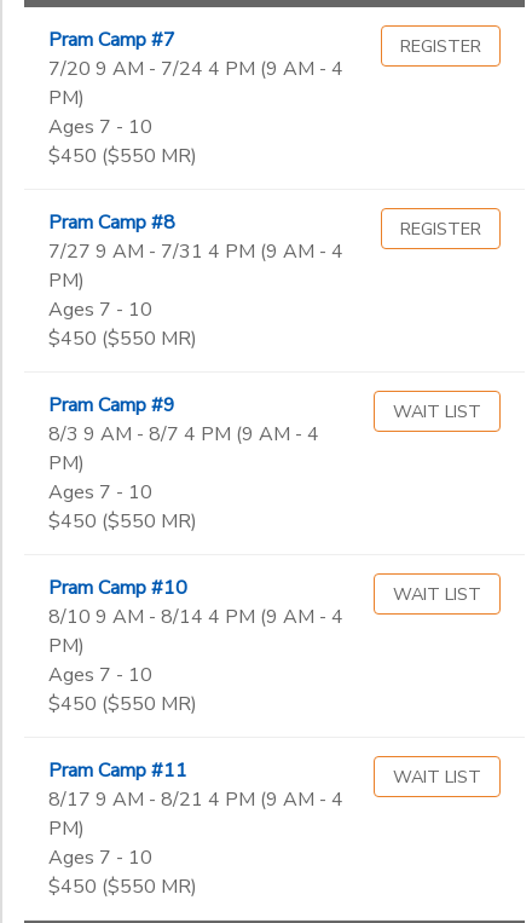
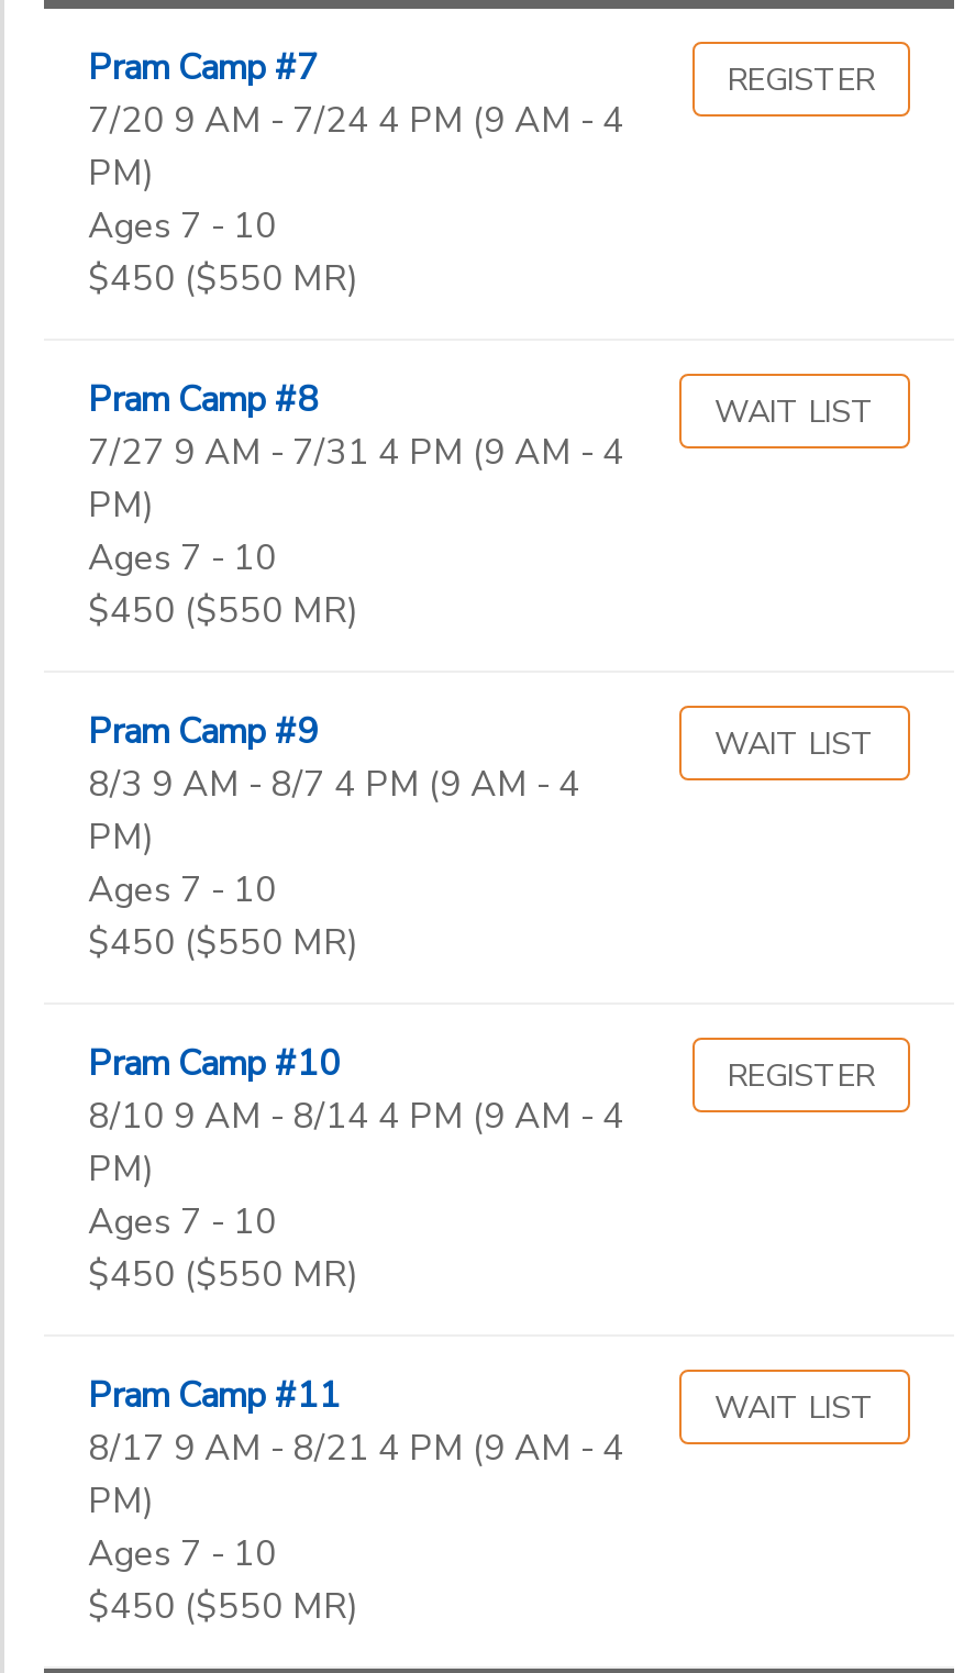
[400,217,481,241] REGISTER -> [714,389,875,433] WAIT LIST
[393,582,481,606] WAIT LIST -> [728,1053,875,1097] REGISTER

